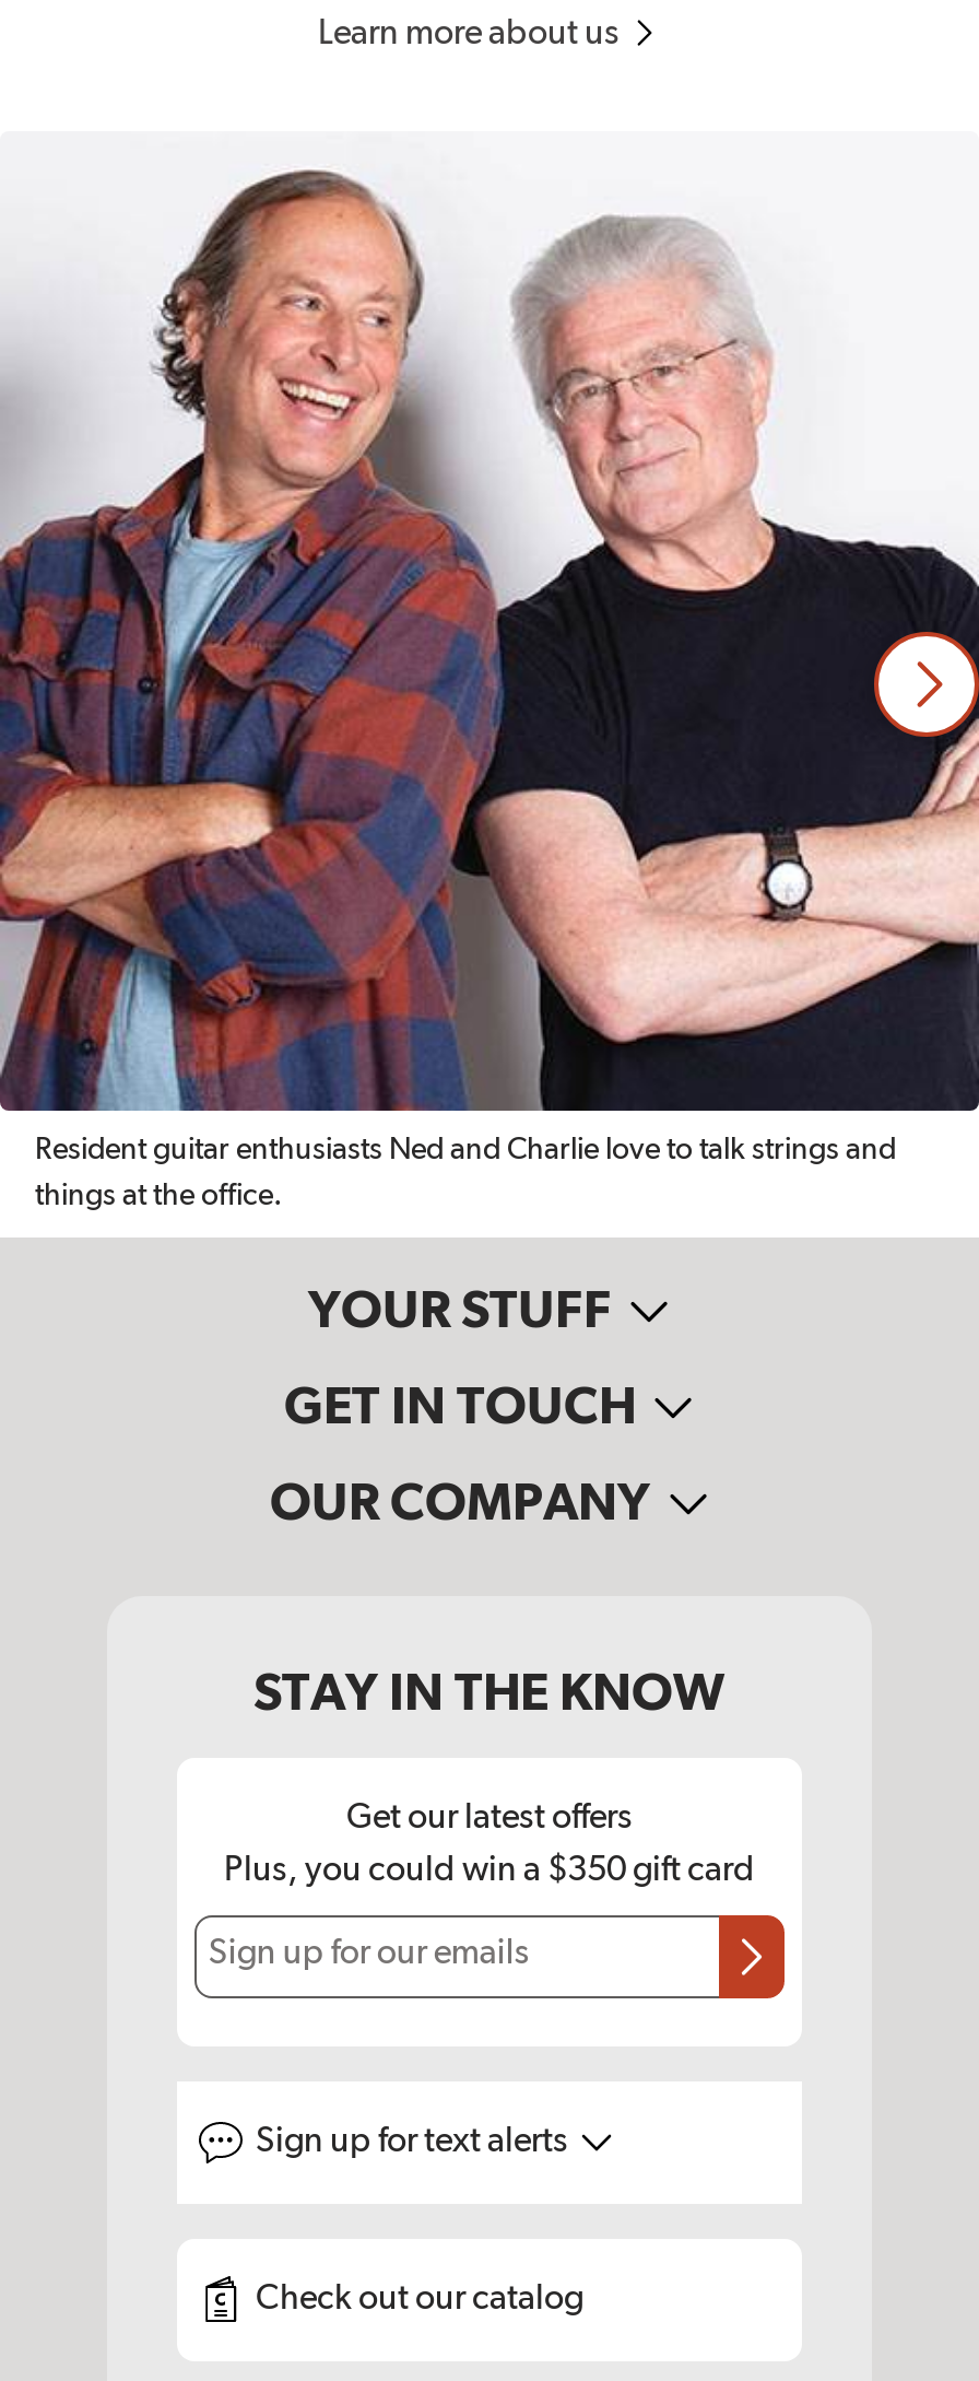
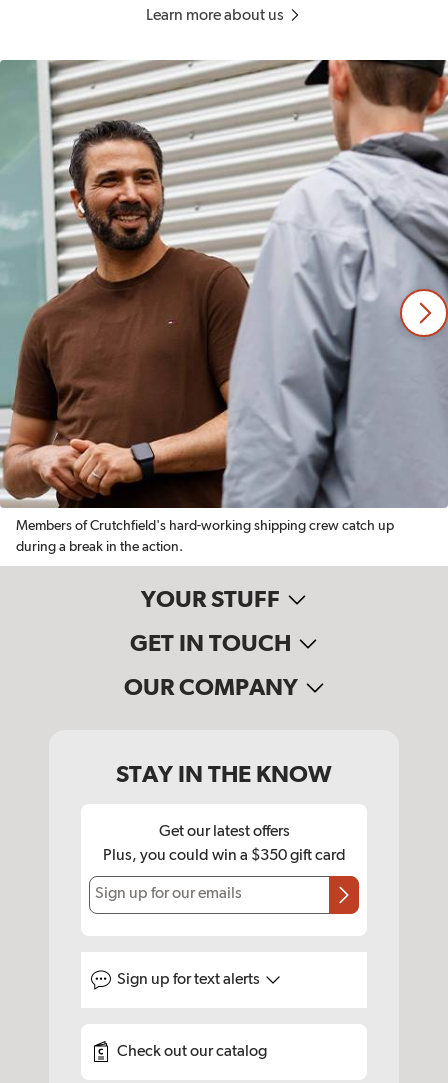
[7,131,972,1165] [image] | Resident guitar enthusiasts Ned and Charlie love to talk strings and -> [3,59,445,533] [image] | Members of Crutchfield's hard-working shipping crew catch up
[35,1181,282,1211] things at the office. -> [16,540,183,554] during a break in the action.

